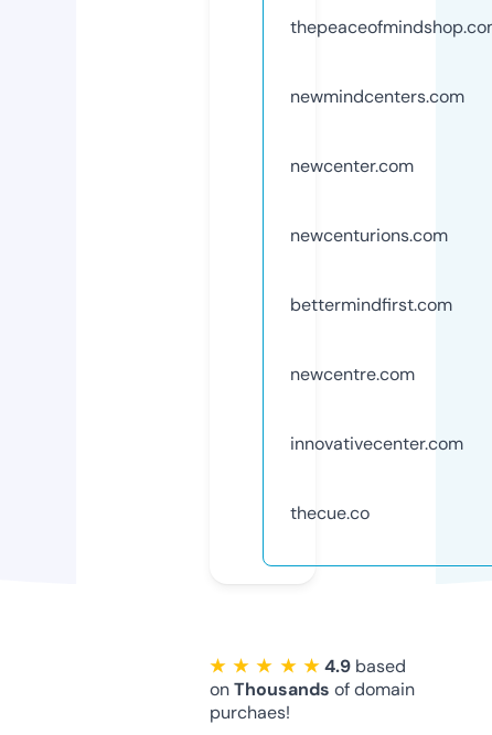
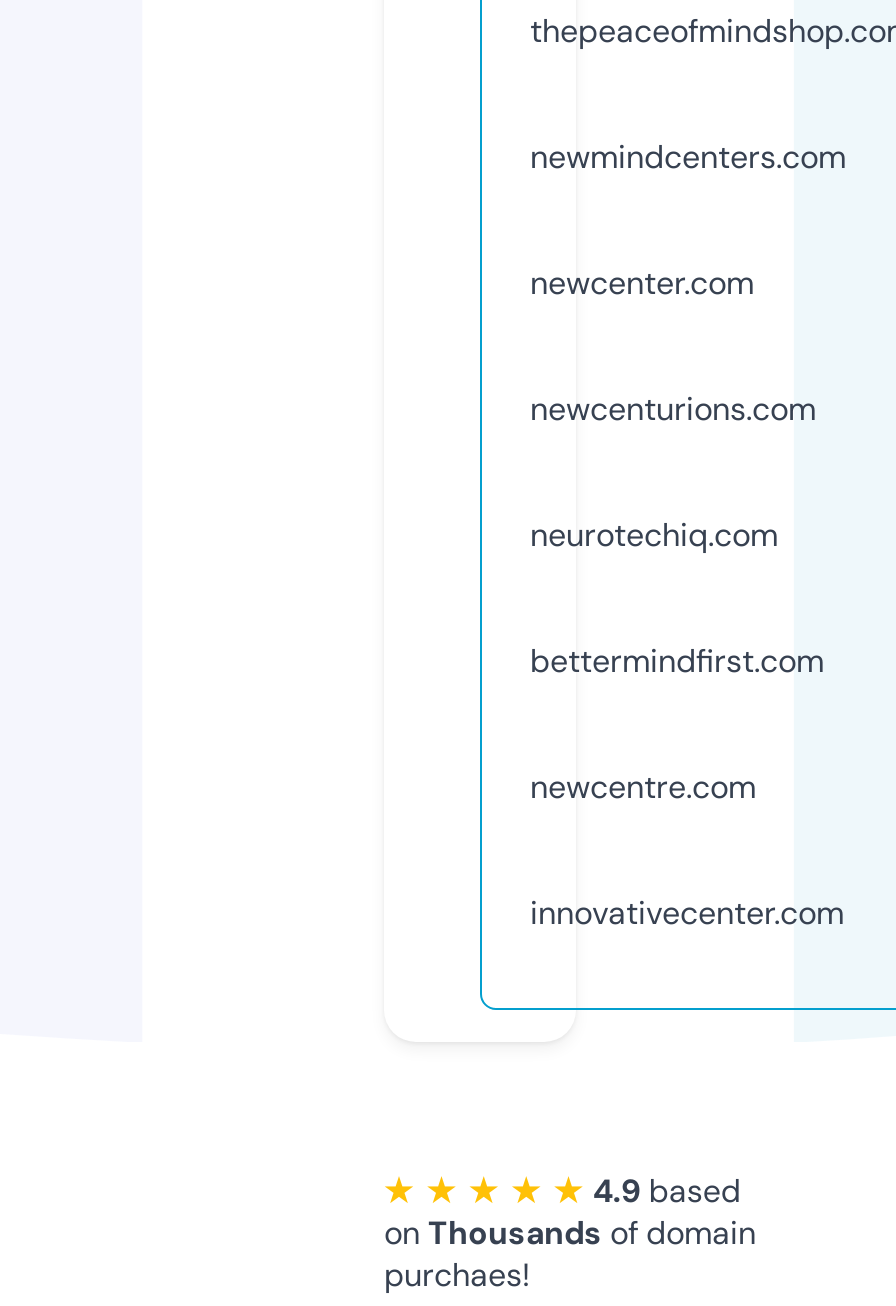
none -> [530,514,778,556] neurotechiq.com
moved [290,293,463,455] -> [530,640,844,934]: bettermindfirst.com | newcentre.com | innovativecenter.com
[290,501,370,524] thecue.co -> none

